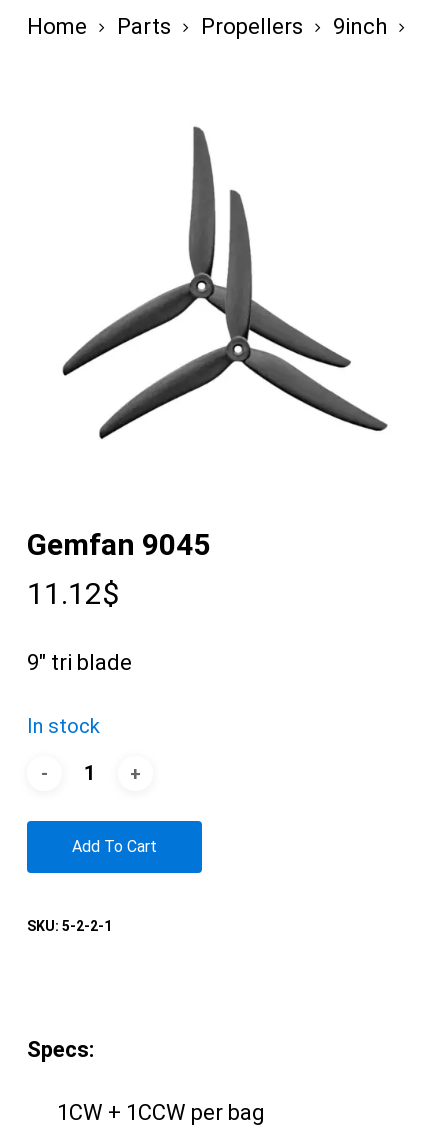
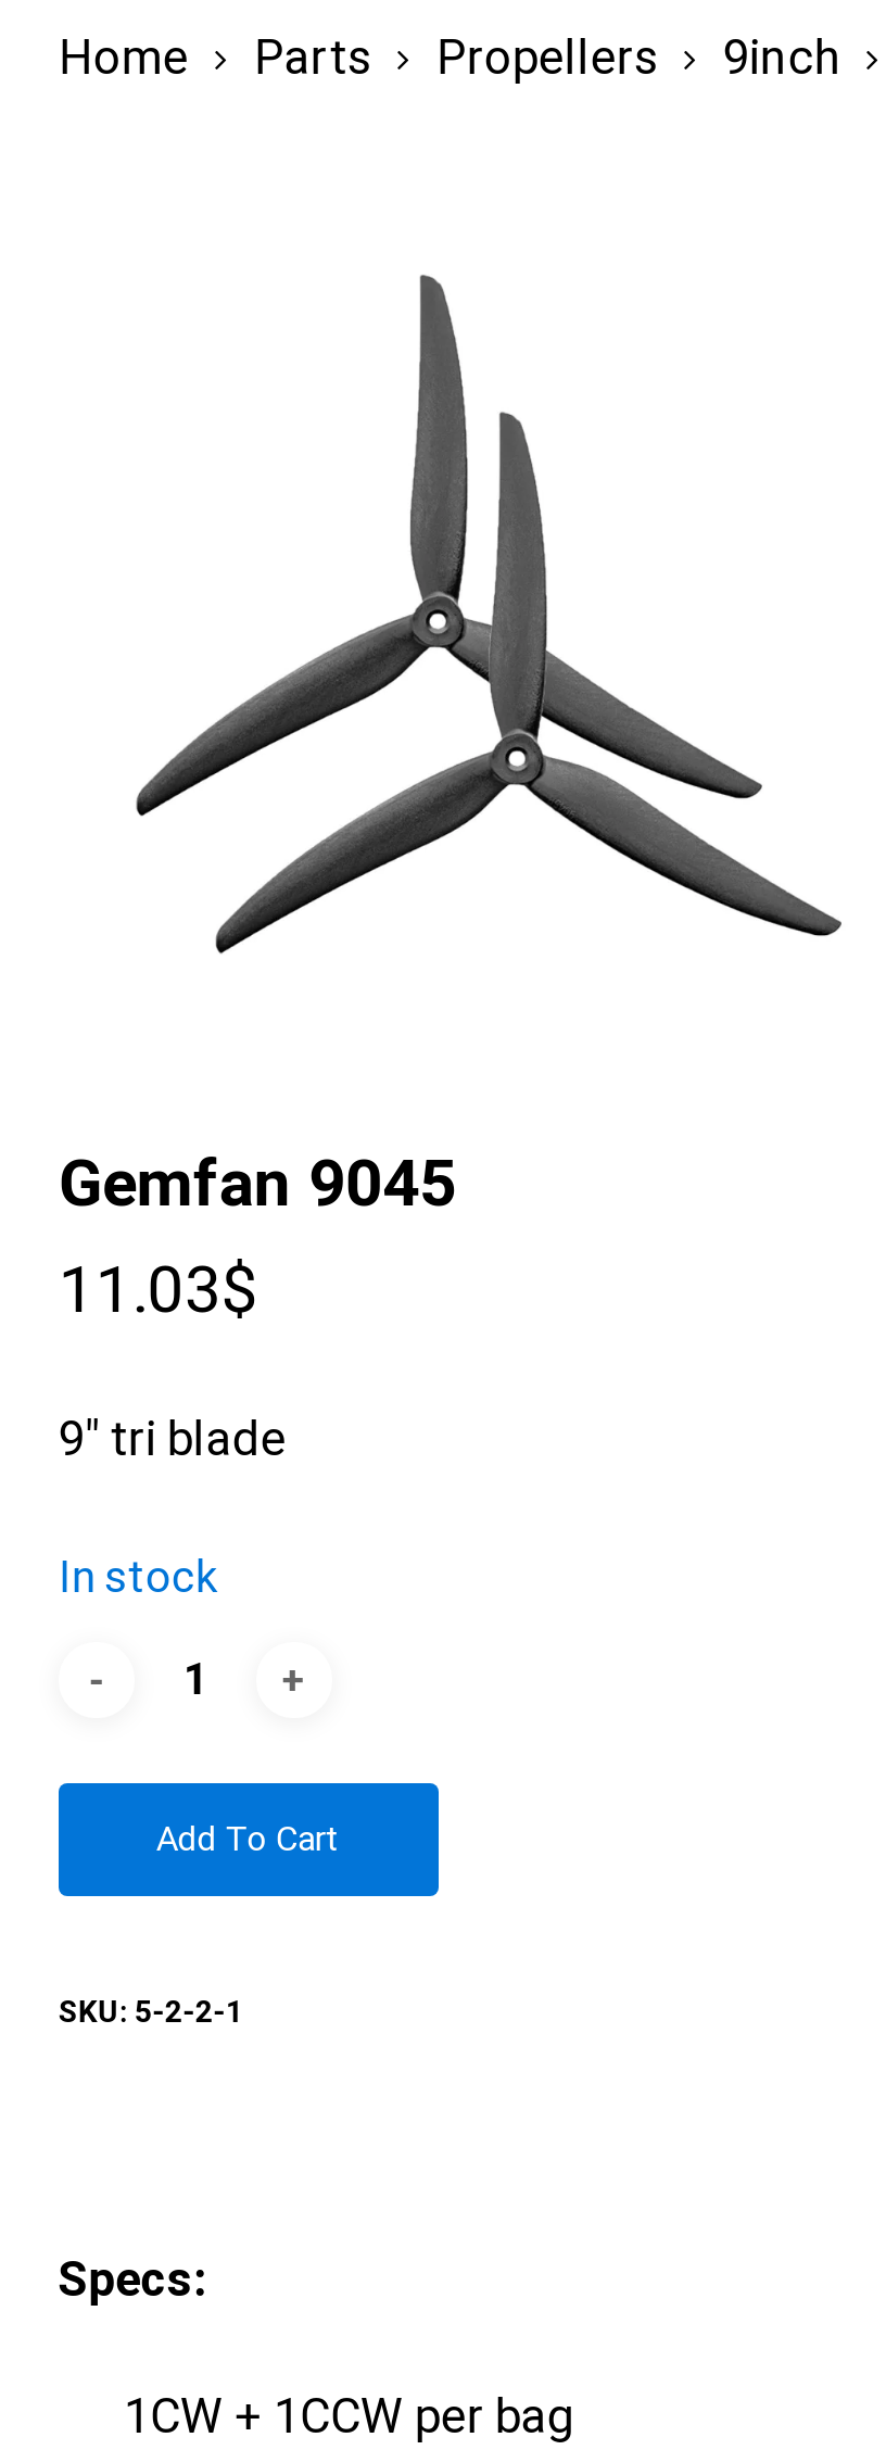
[27,576,119,611] 11.12$ -> [58,1252,258,1328] 11.03$

